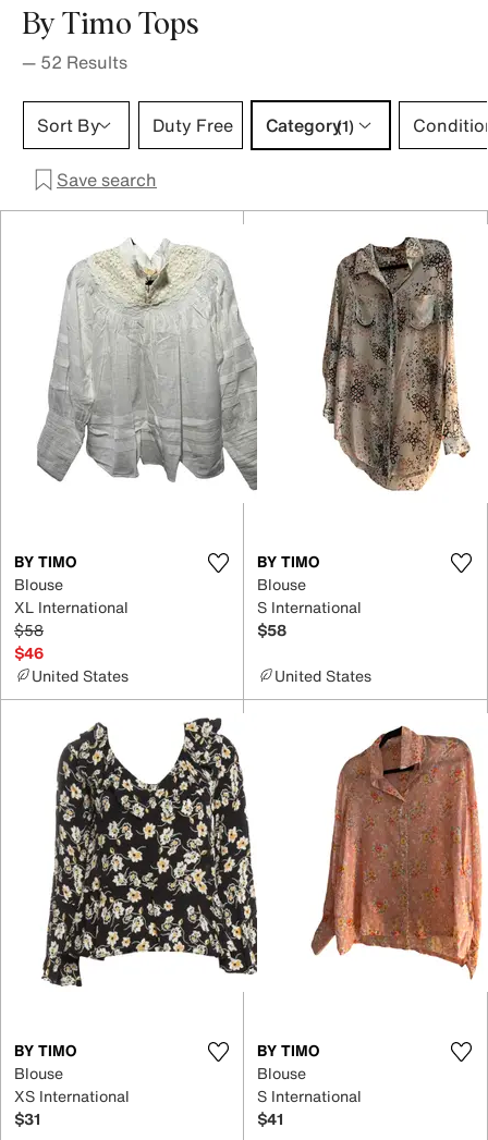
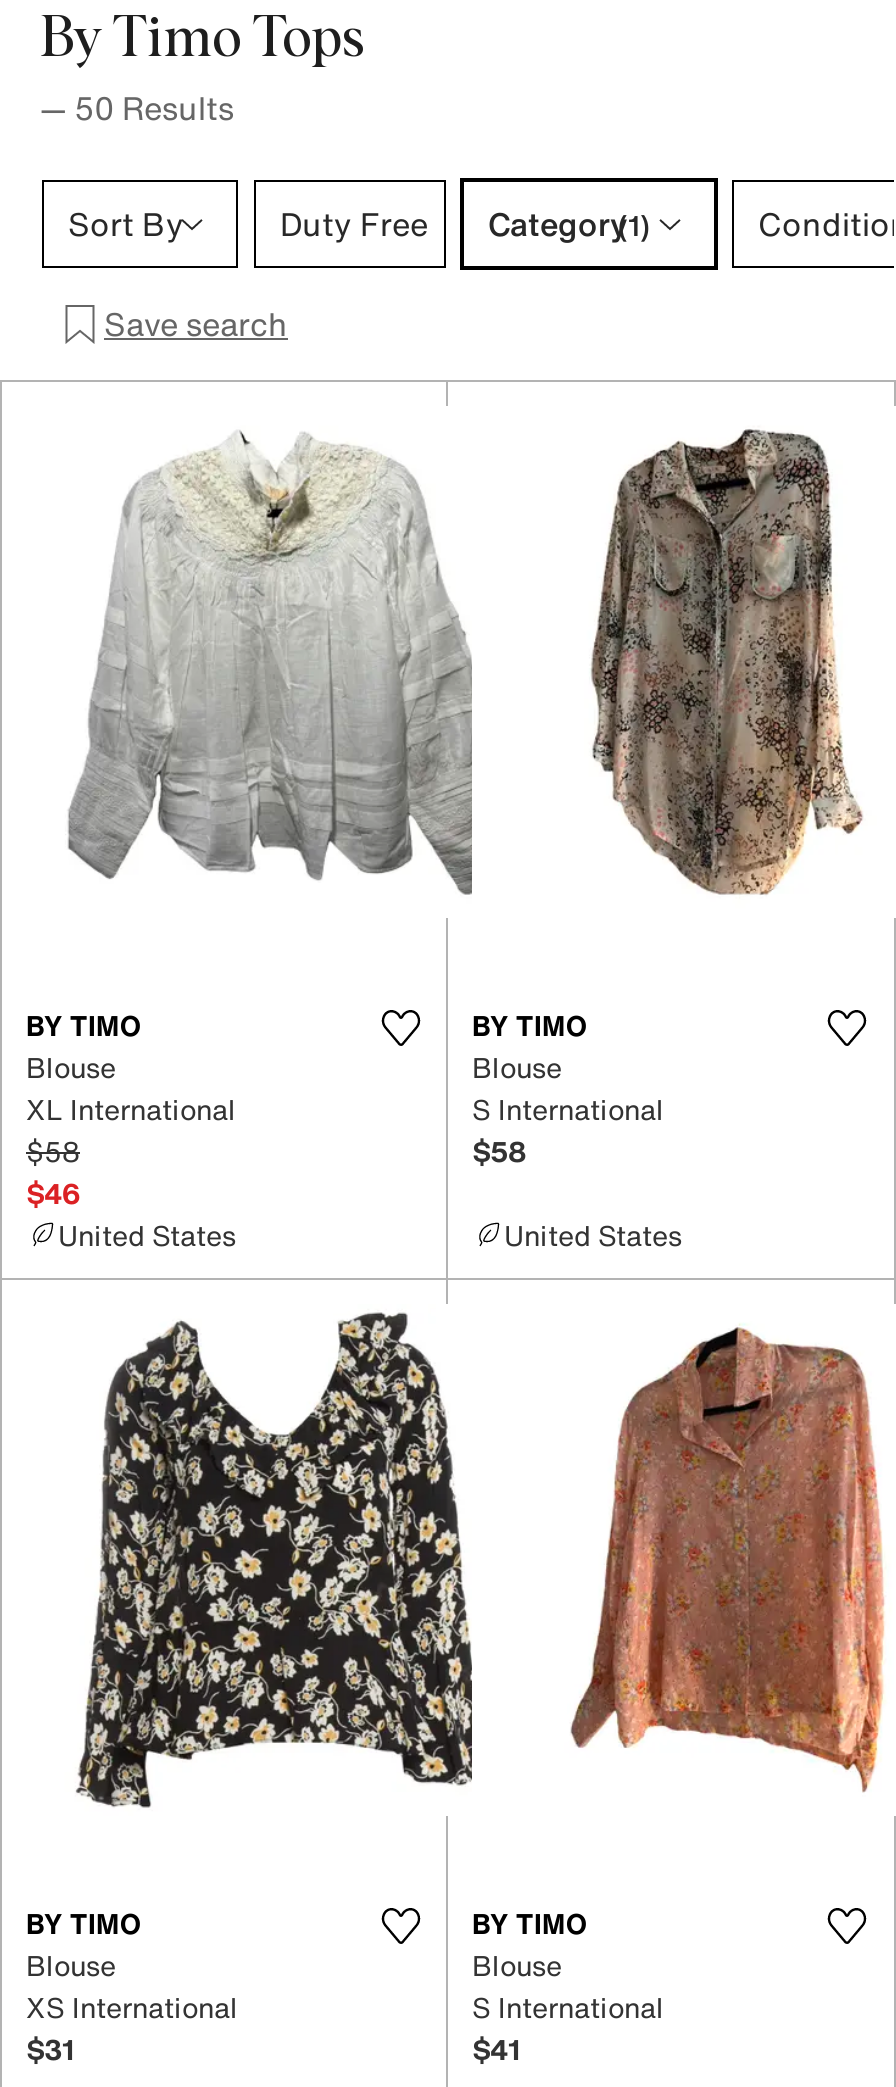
[22,49,127,75] — 52 Results -> [40,84,234,132] — 50 Results

